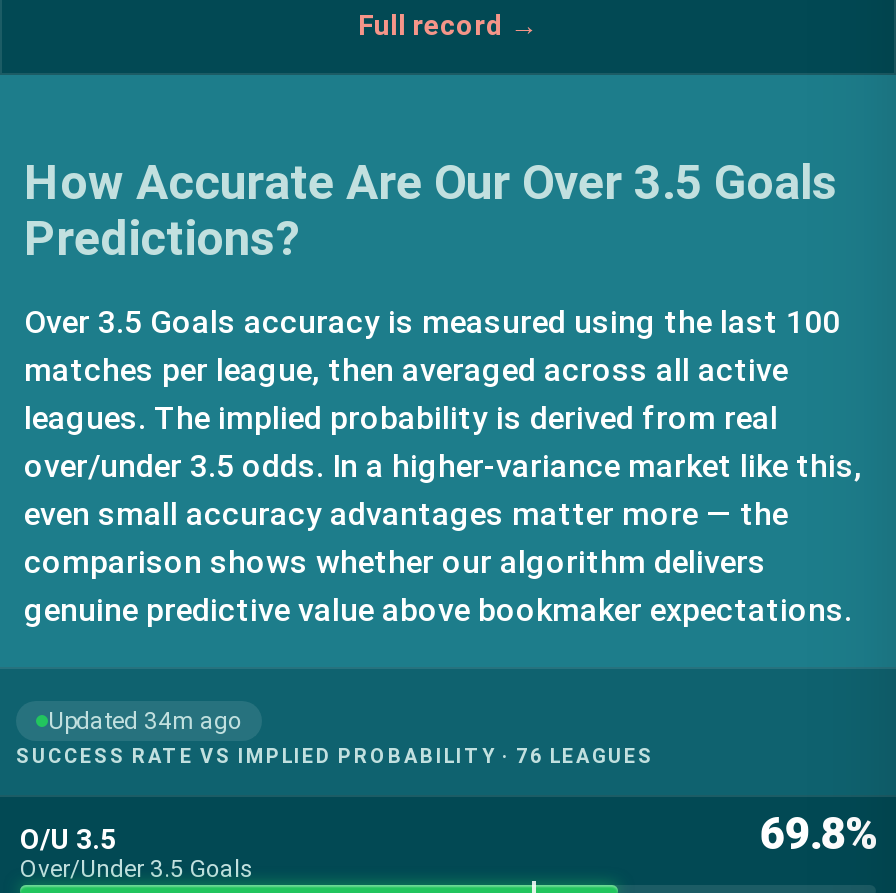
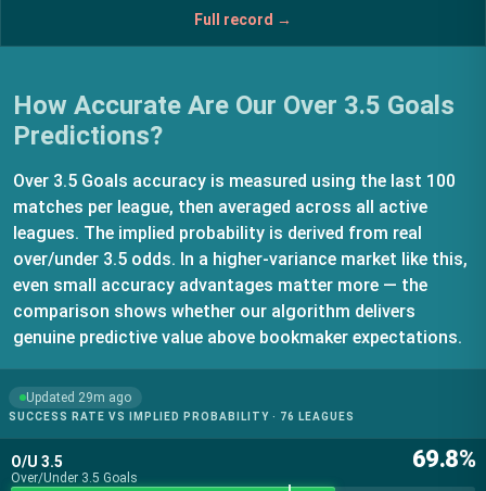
[48,707,242,735] Updated 34m ago -> [26,390,131,405] Updated 29m ago

